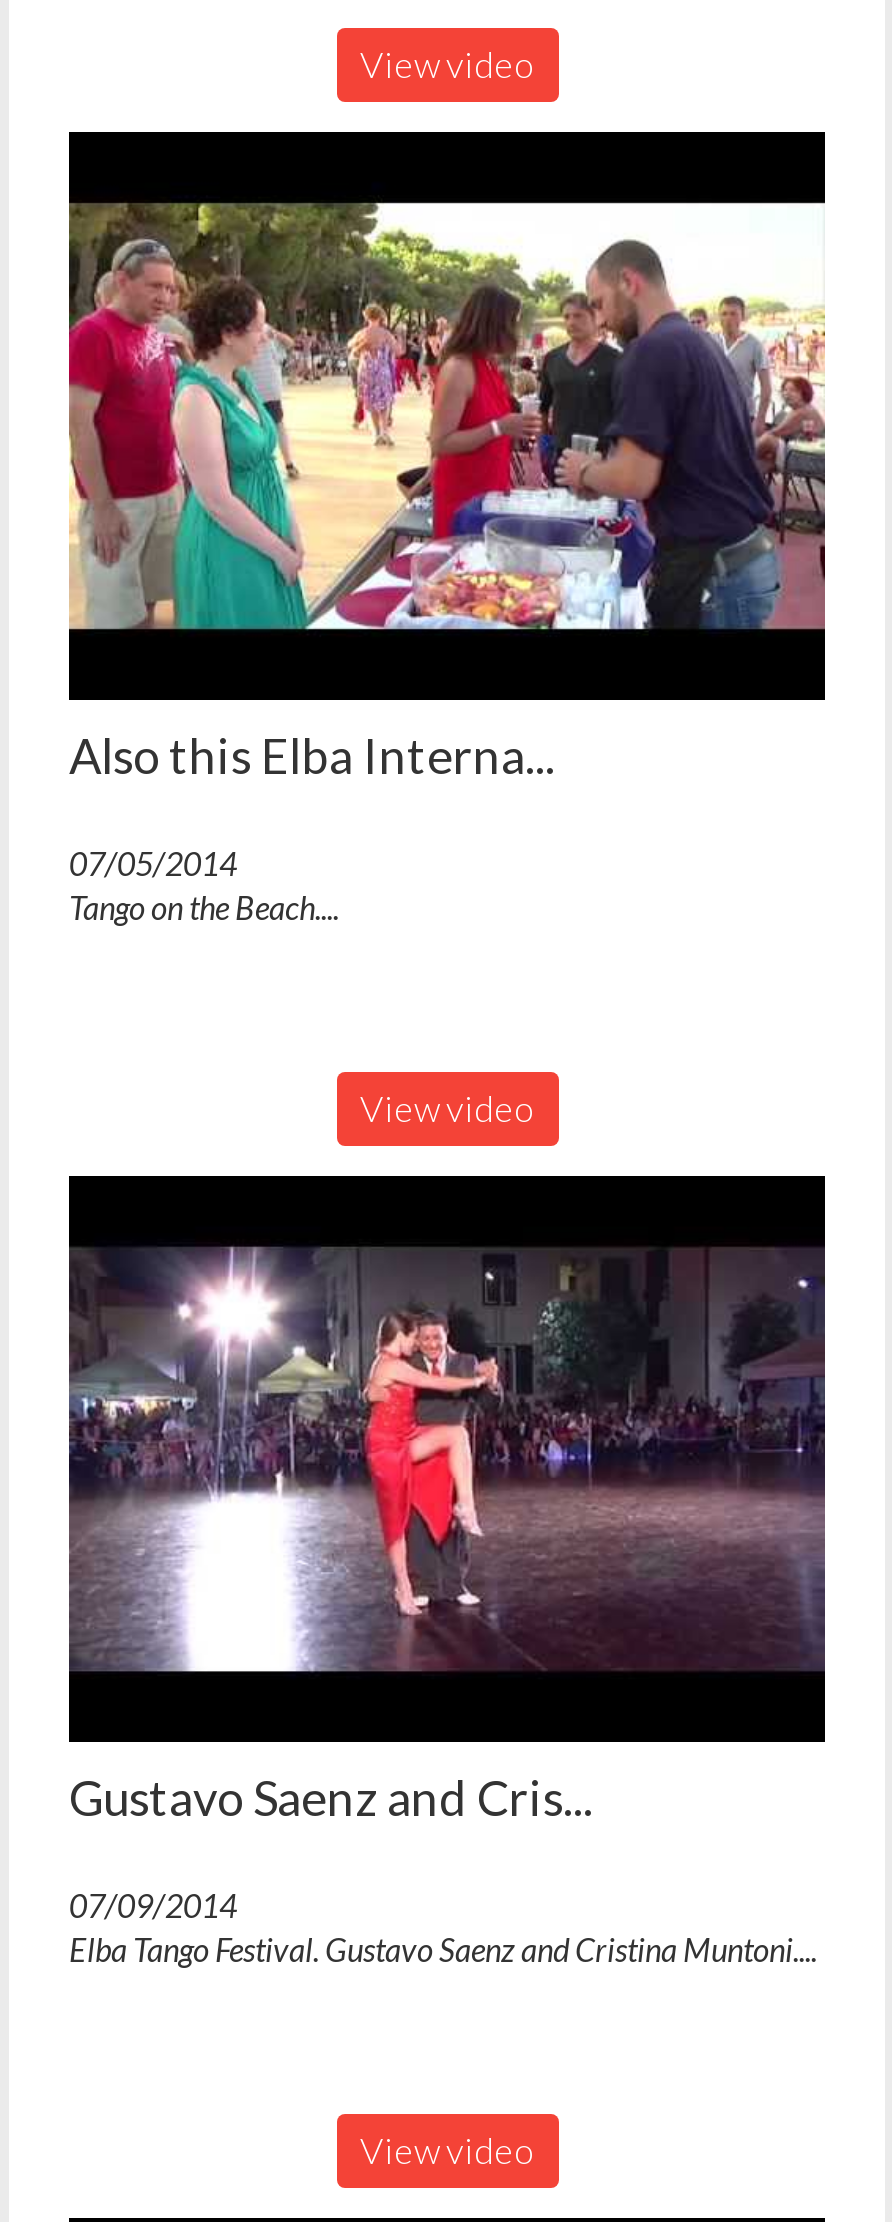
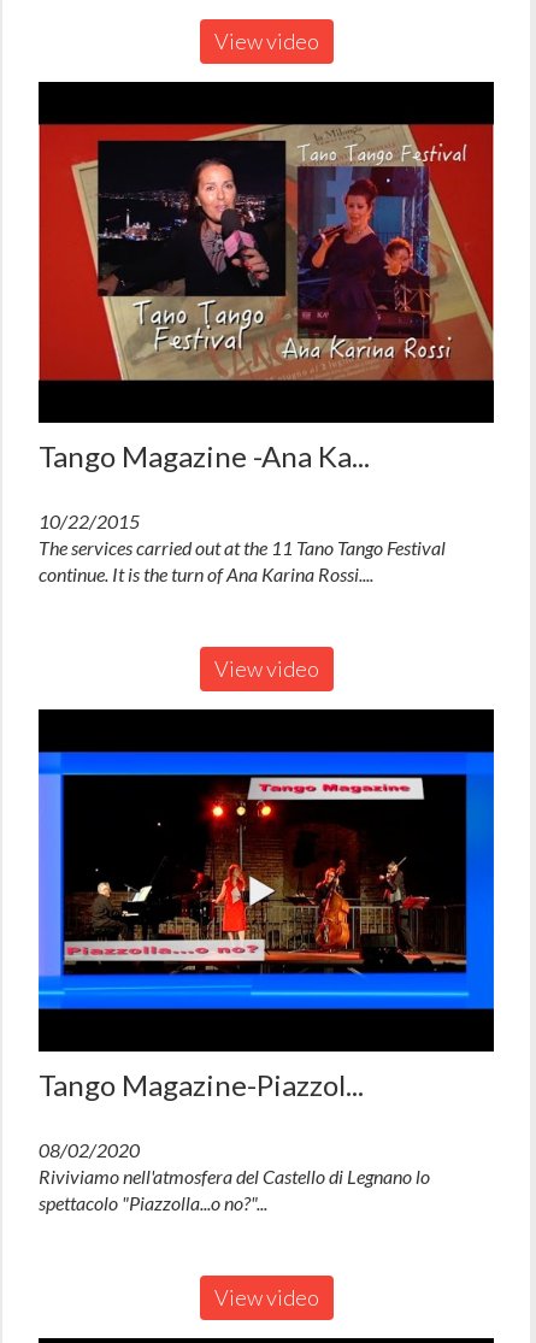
[67,201,827,631] [image] -> [37,123,495,382] [image]
[69,726,555,784] Also this Elba Interna... -> [39,439,370,474] Tango Magazine -Ana Ka...
[69,844,339,926] 07/05/2014 | Tango on the Beach.... -> [39,510,446,586] 10/22/2015 | The services carried out at the 11 Tano Tango Festival | continue. It is the turn of Ana Karina Rossi....
[67,1245,827,1673] [image] -> [37,750,495,1011] [image]
[69,1769,593,1827] Gustavo Saenz and Cris... -> [39,1067,364,1102] Tango Magazine-Piazzol...
[69,1887,817,1969] 07/09/2014 | Elba Tango Festival. Gustavo Saenz and Cristina Muntoni.... -> [39,1138,430,1214] 08/02/2020 | Riviviamo nell'atmosfera del Castello di Legnano lo | spettacolo "Piazzolla...o no?"...

